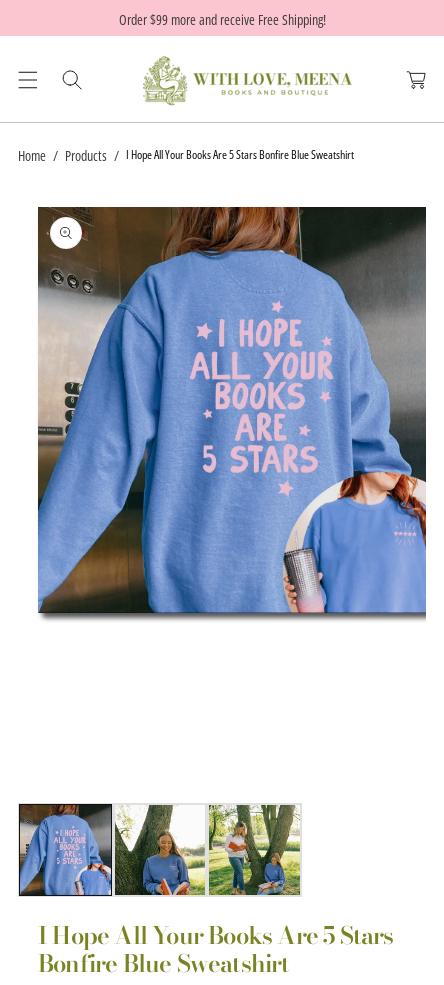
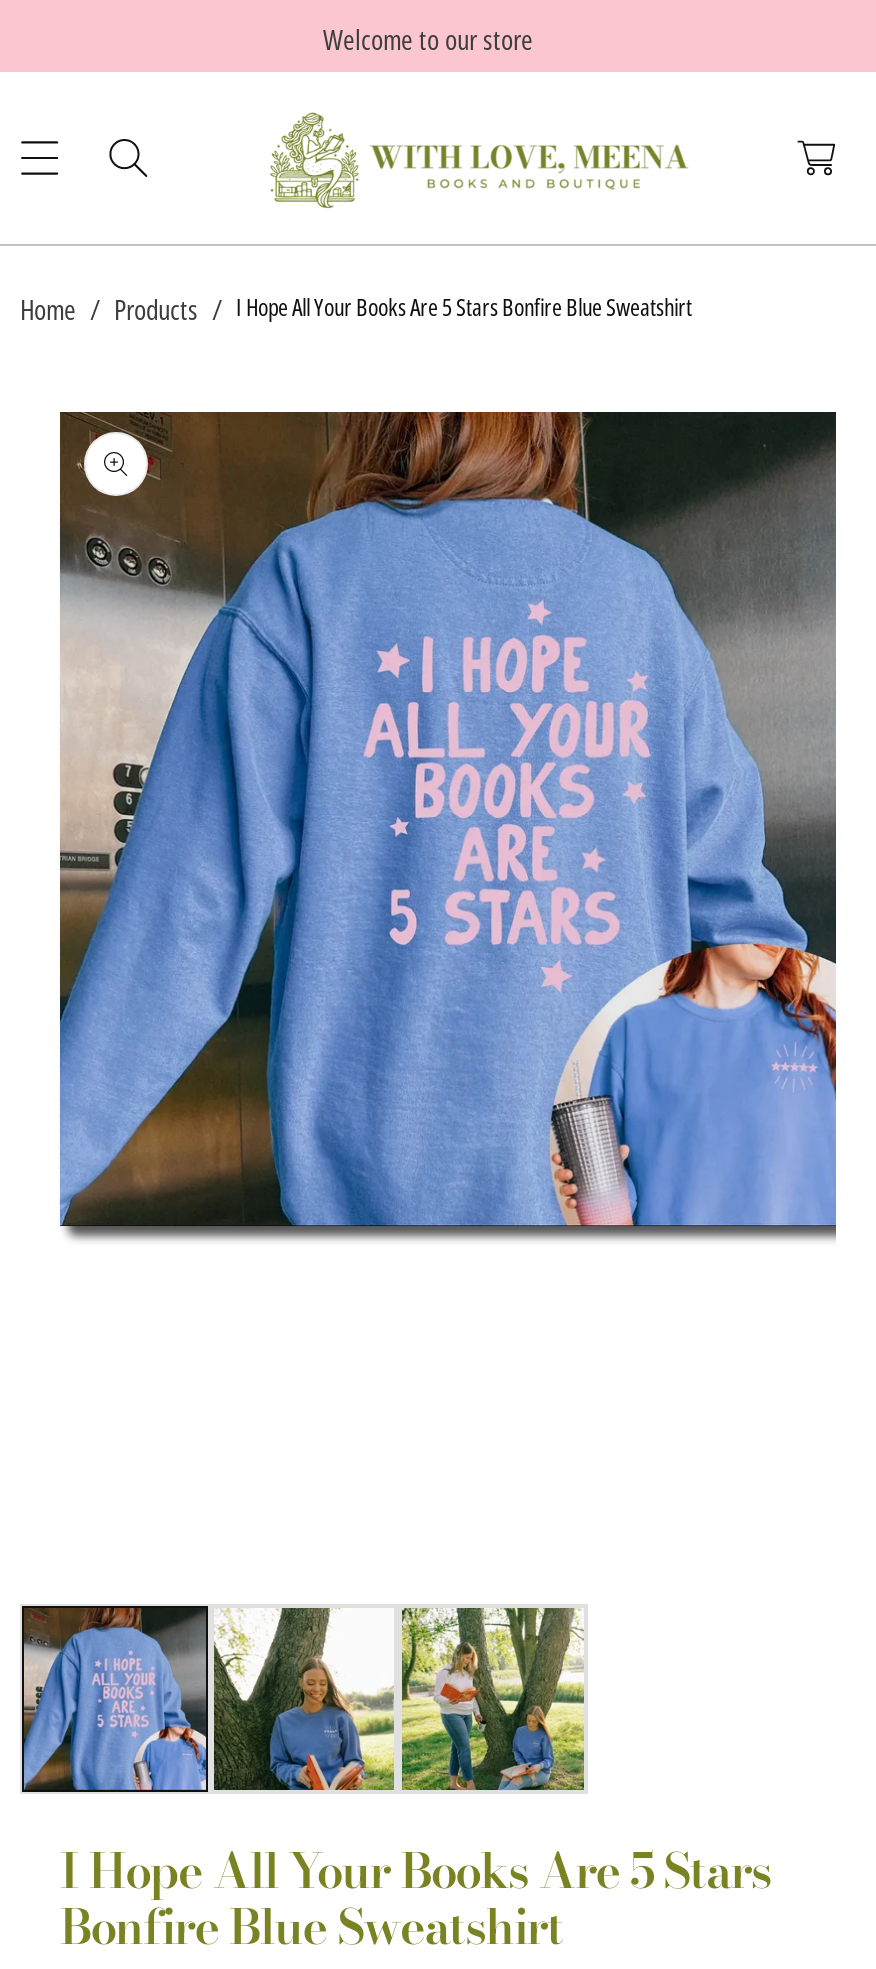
[118,10,325,29] Order $99 more and receive Free Shipping! -> [323,20,533,58] Welcome to our store

